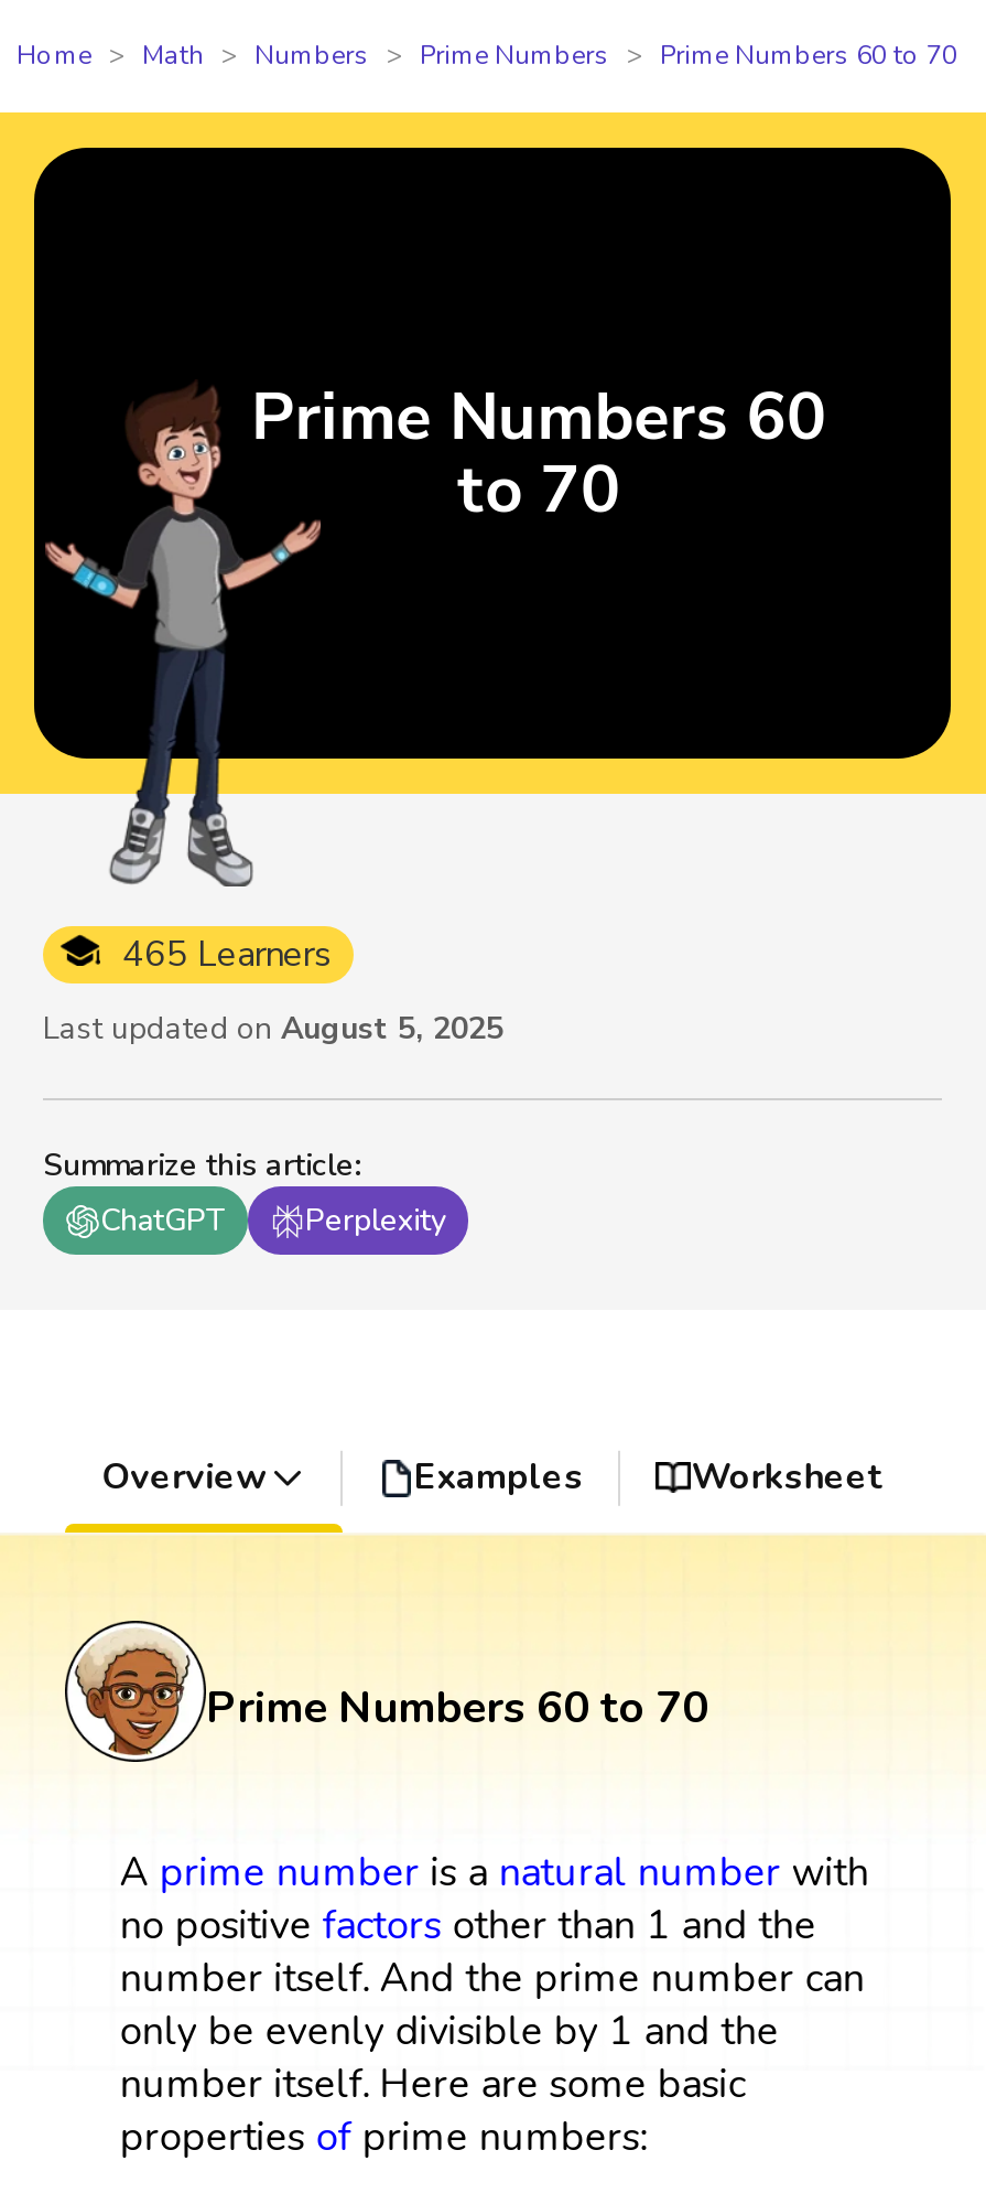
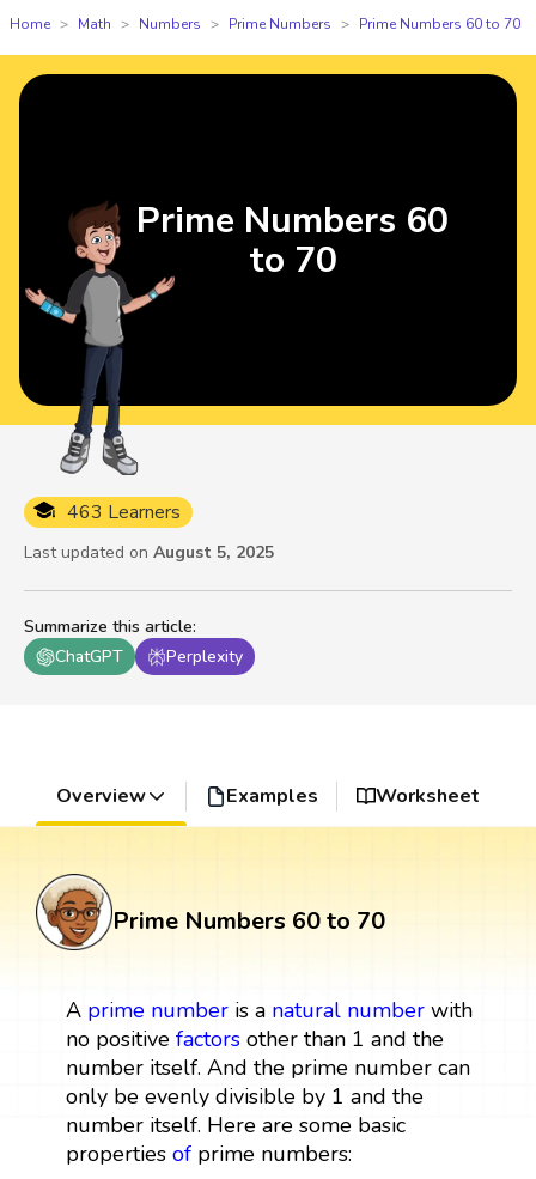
[122,931,332,980] 465 Learners -> [67,500,181,526] 463 Learners

